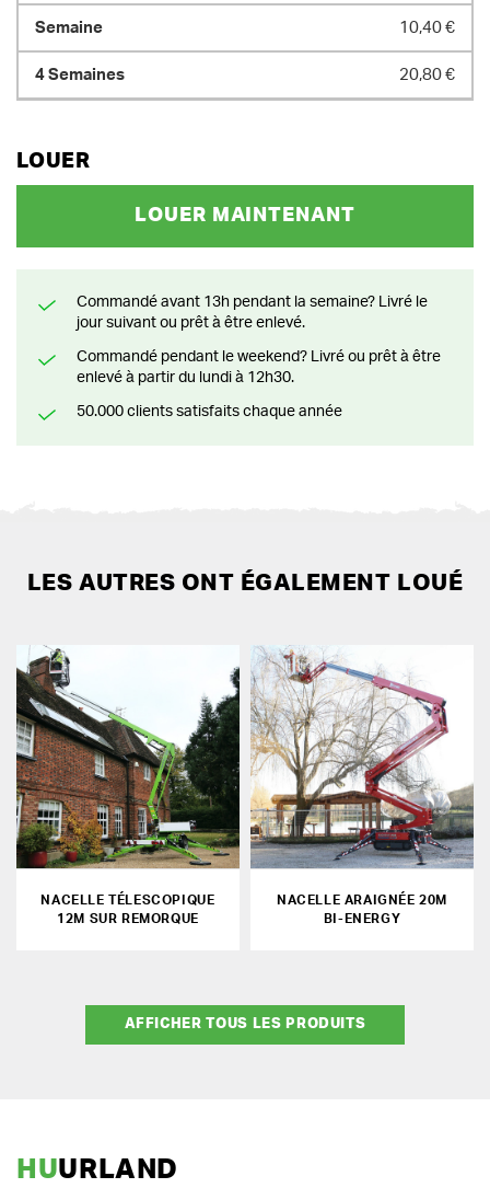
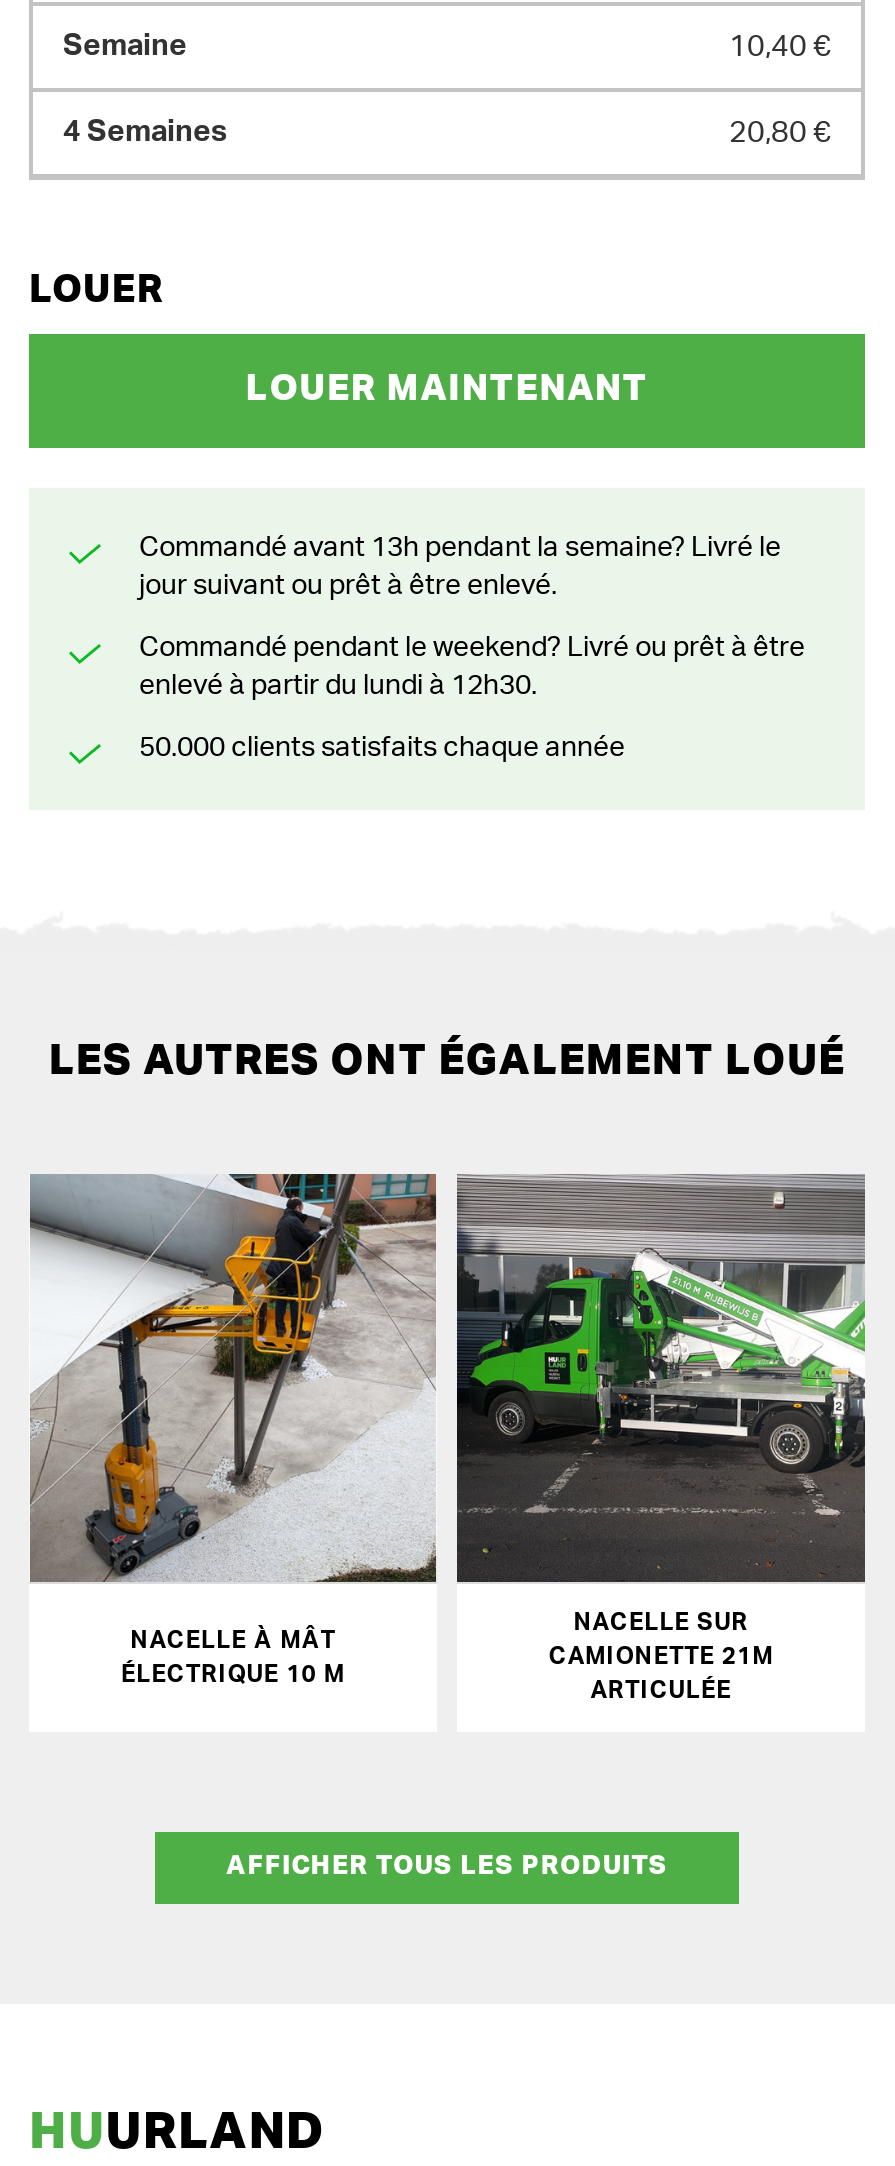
[15,645,241,925] [image] | NACELLE TÉLESCOPIQUE | 12M SUR REMORQUE -> [29,1172,439,1686] [image] | NACELLE À MÂT | ÉLECTRIQUE 10 M
[250,645,474,925] [image] | NACELLE ARAIGNÉE 20M | BI-ENERGY -> [455,1172,867,1703] [image] | NACELLE SUR | CAMIONETTE 21M | ARTICULÉE

